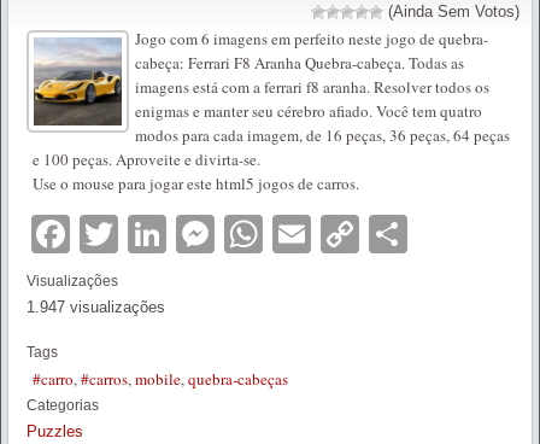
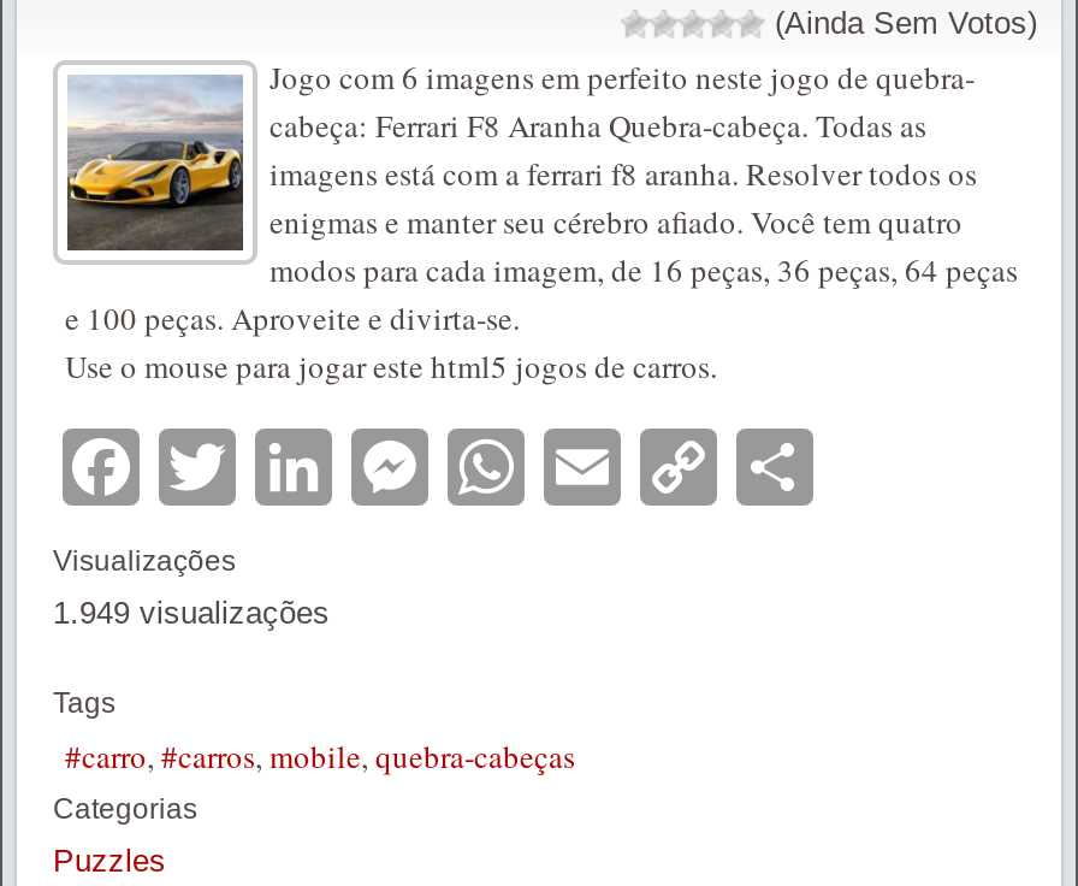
[27,298,165,316] 1.947 visualizações -> [53,594,330,630] 1.949 visualizações

